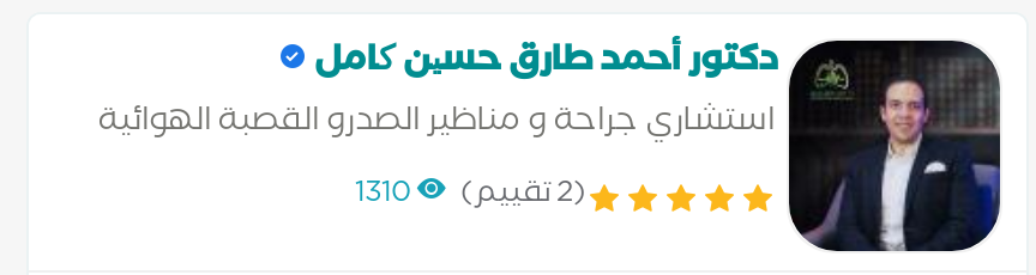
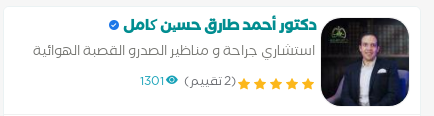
[355,170,412,225] 1310 -> [140,72,164,95] 1301

